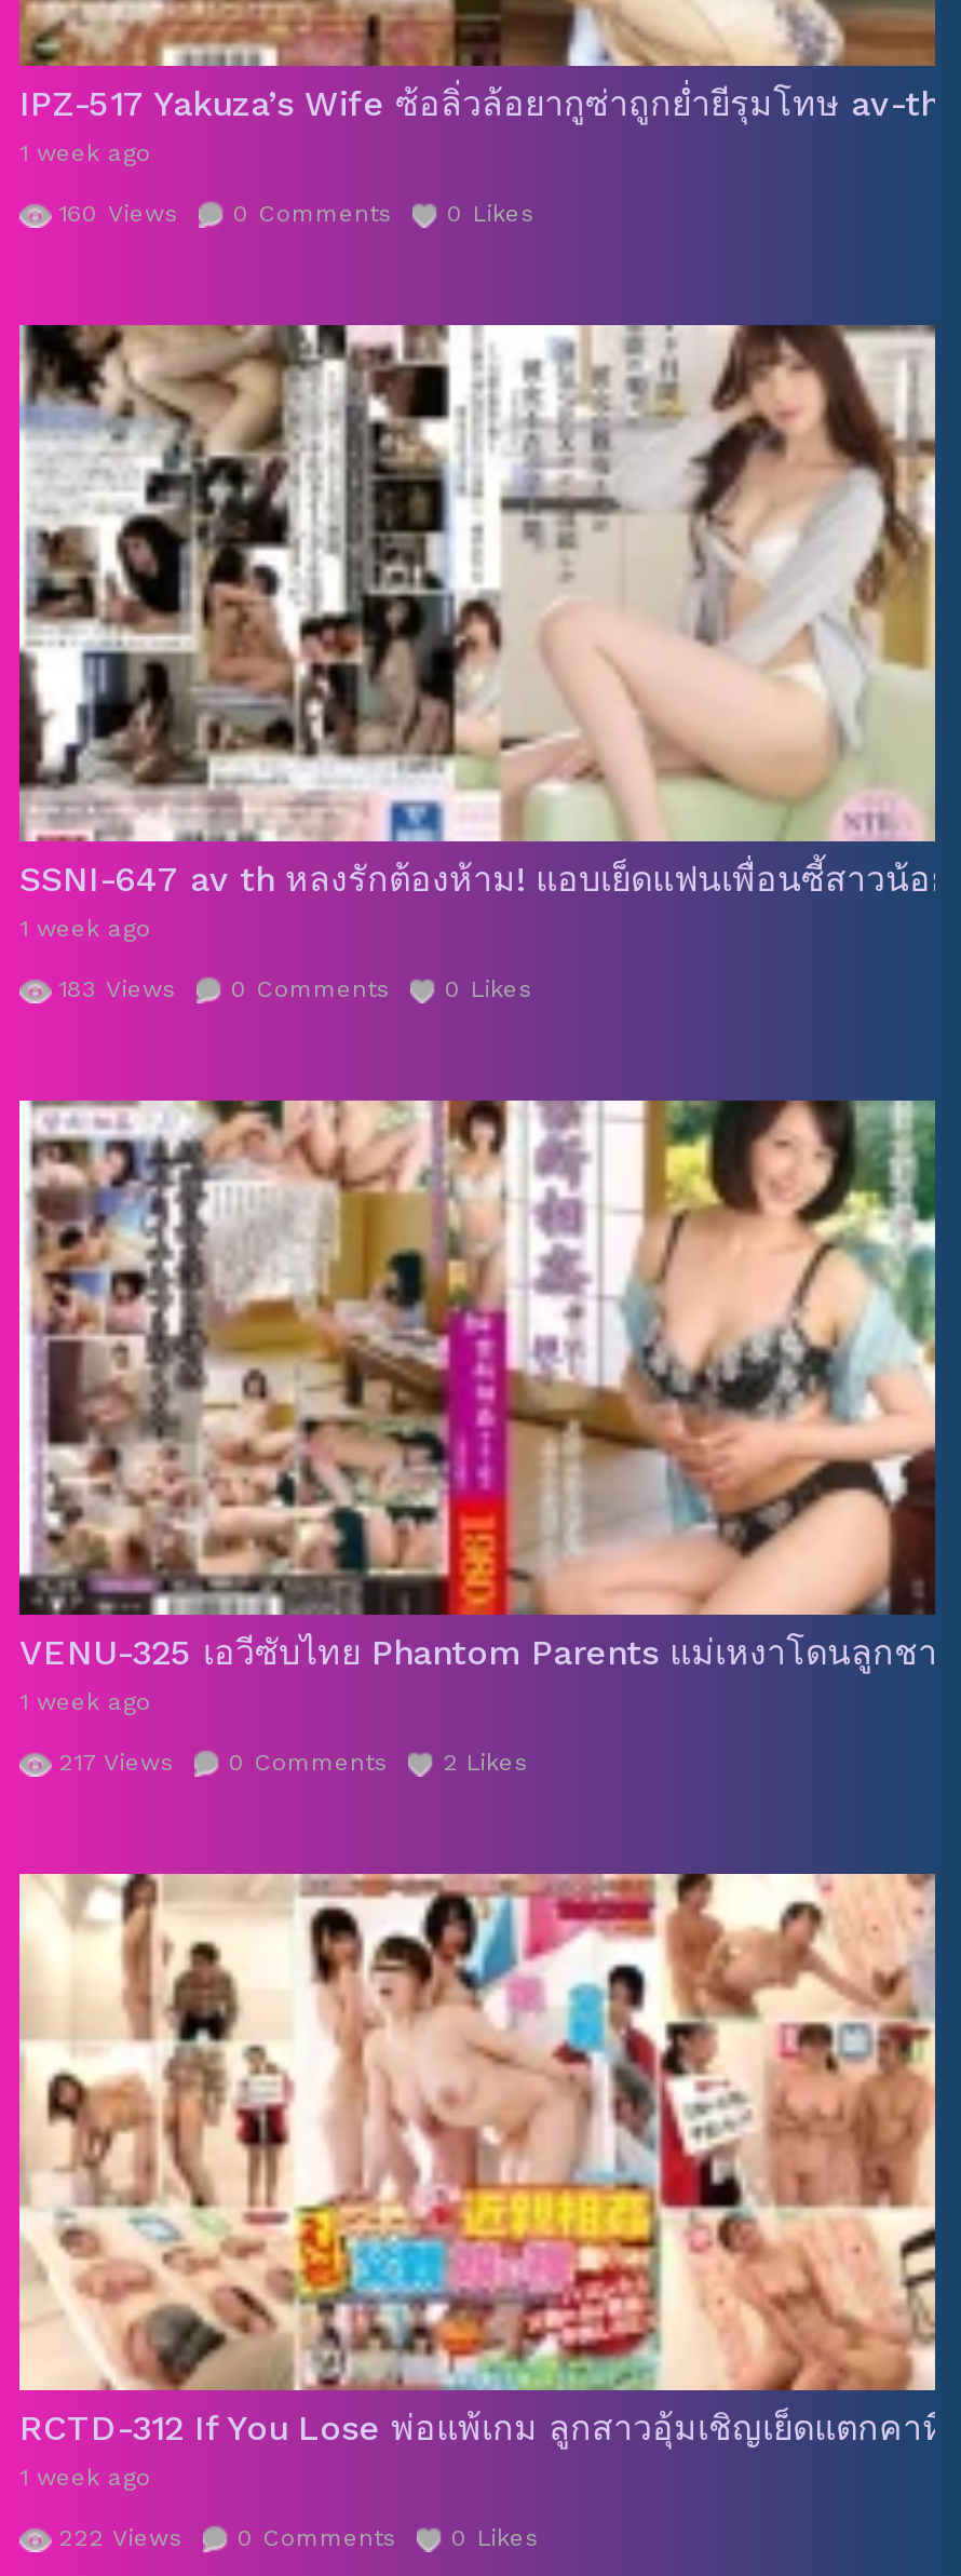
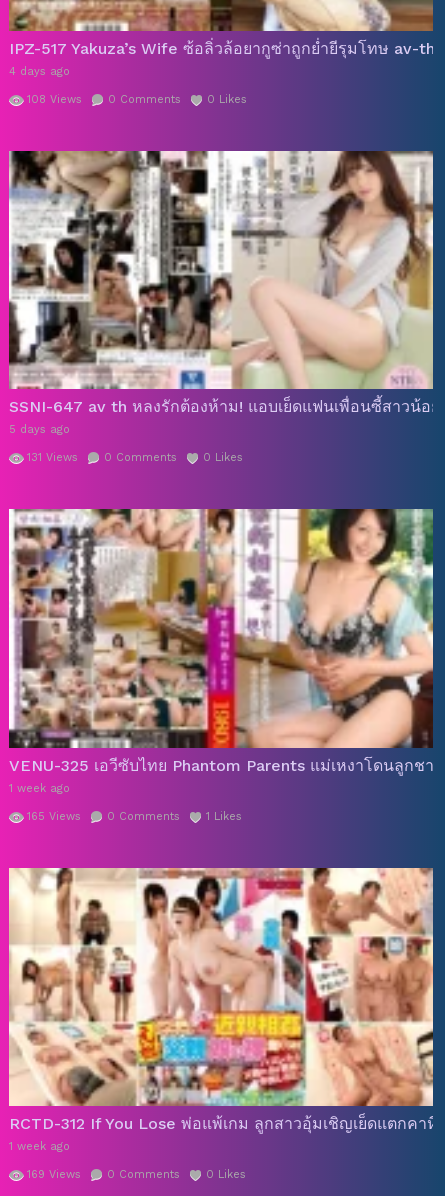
[19,140,151,168] 1 week ago -> [9,65,70,78] 4 days ago
[58,200,177,229] 160 Views -> [27,93,82,106] 108 Views
[19,914,151,942] 1 week ago -> [9,423,70,436] 5 days ago
[58,975,531,1003] 183 Views 0 Comments 0 Likes -> [27,451,243,464] 131 Views 0 Comments 0 Likes
[58,1749,173,1777] 217 Views -> [27,810,81,823] 165 Views
[443,1749,527,1777] 2 Likes -> [206,810,242,823] 1 Likes
[58,2524,538,2552] 222 Views 0 Comments 0 Likes -> [27,1168,246,1181] 169 Views 0 Comments 0 Likes

